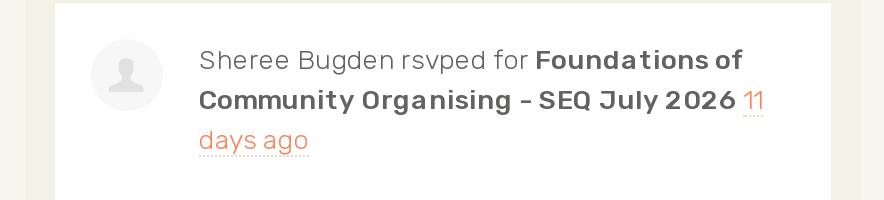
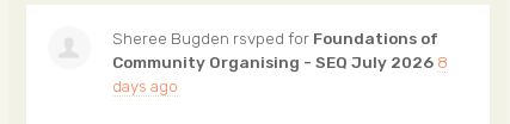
[199,82,763,114] Community Organising - SEQ July 2026 11 -> [112,52,448,71] Community Organising - SEQ July 2026 8

